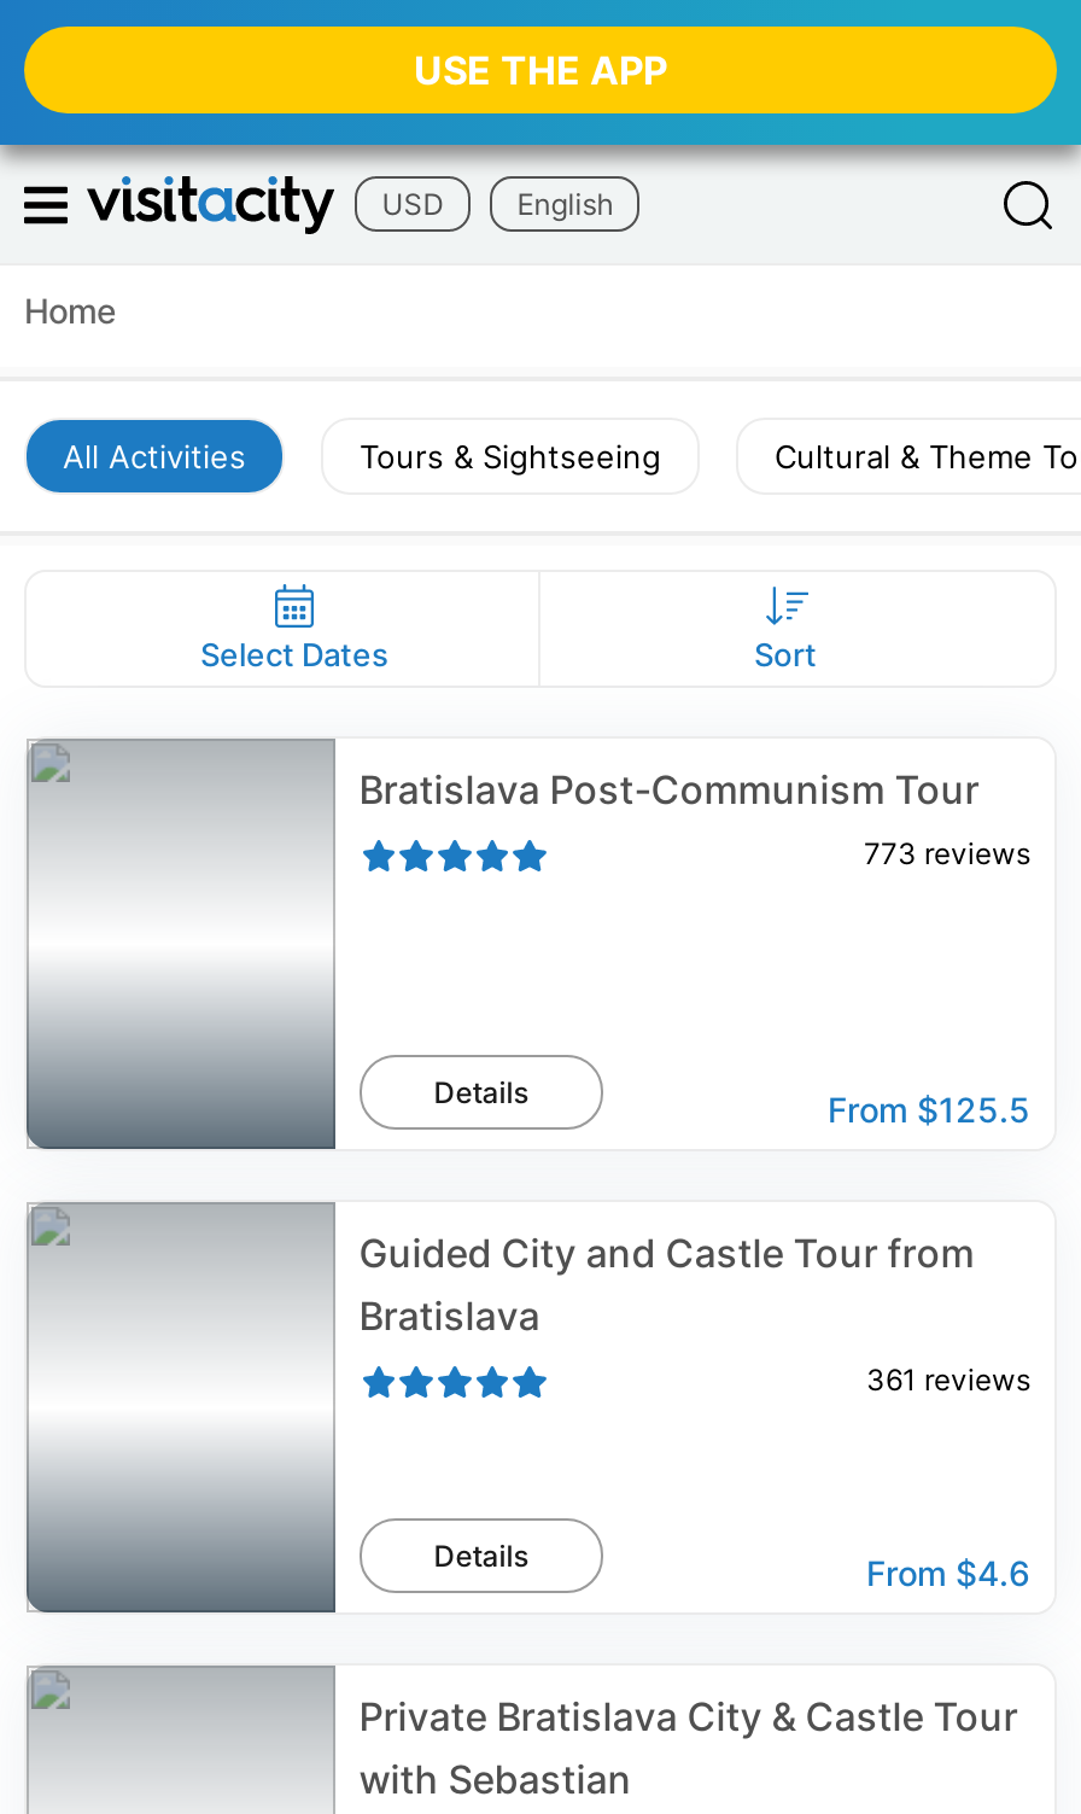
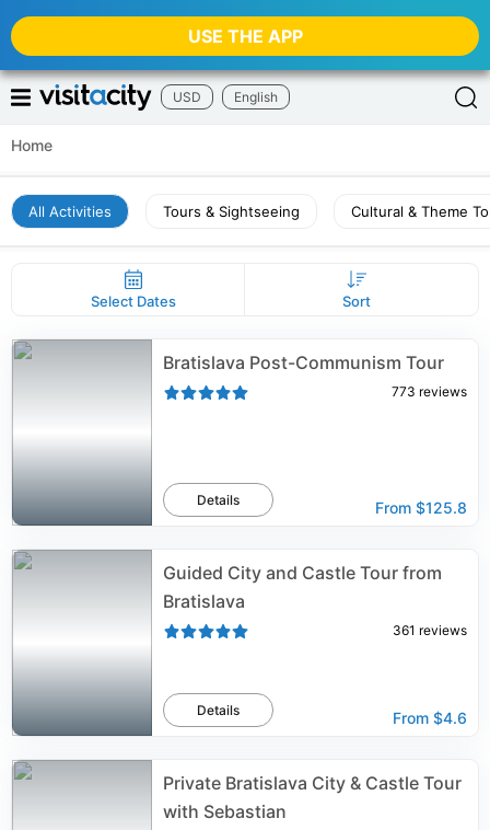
[828,1089,1030,1130] From $125.5 -> [375,498,467,517] From $125.8

